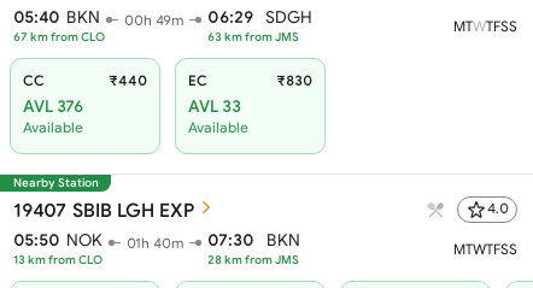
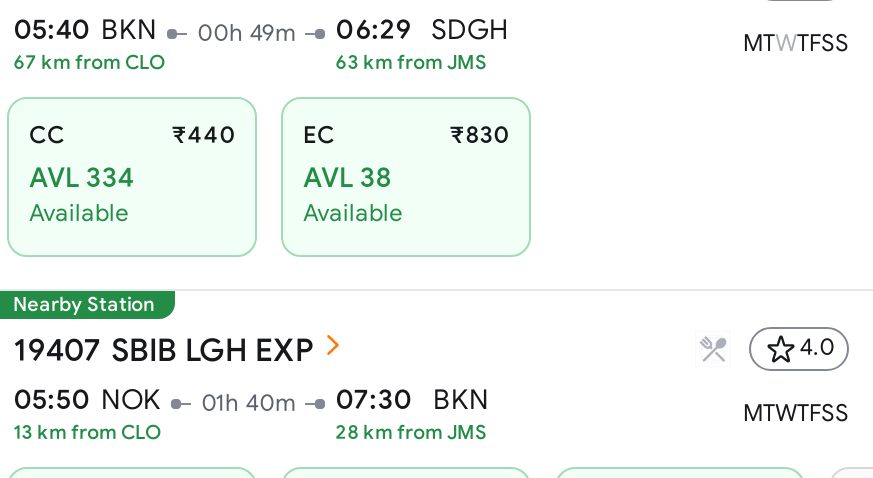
[23,97,83,116] AVL 376 -> [29,161,135,193] AVL 334
[188,97,241,116] AVL 33 -> [303,161,393,193] AVL 38

